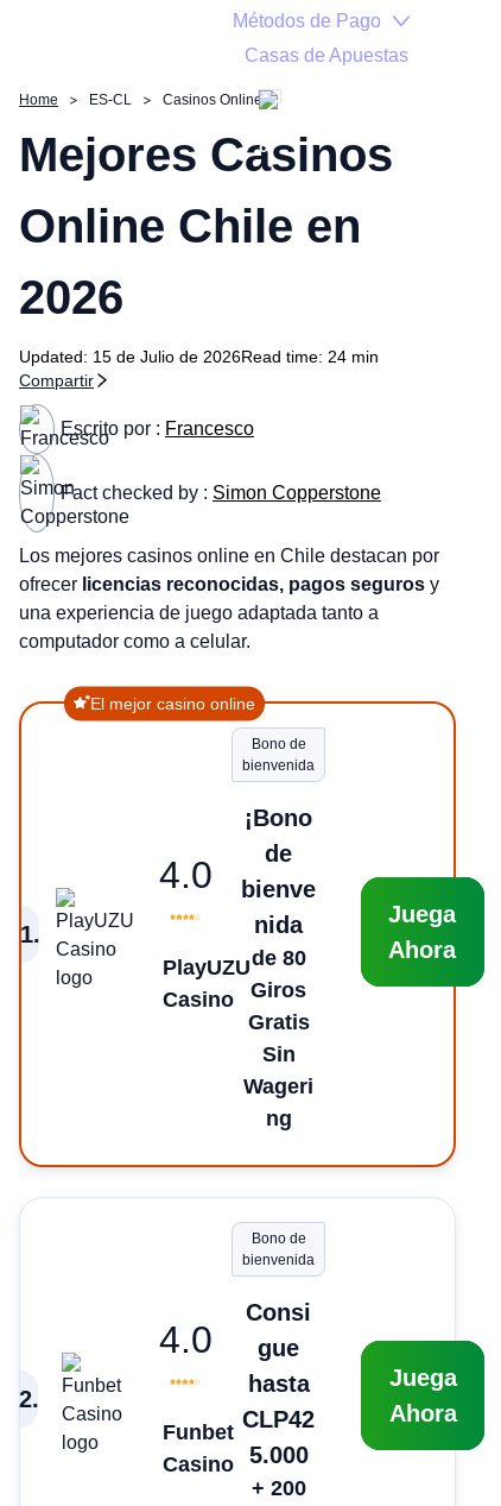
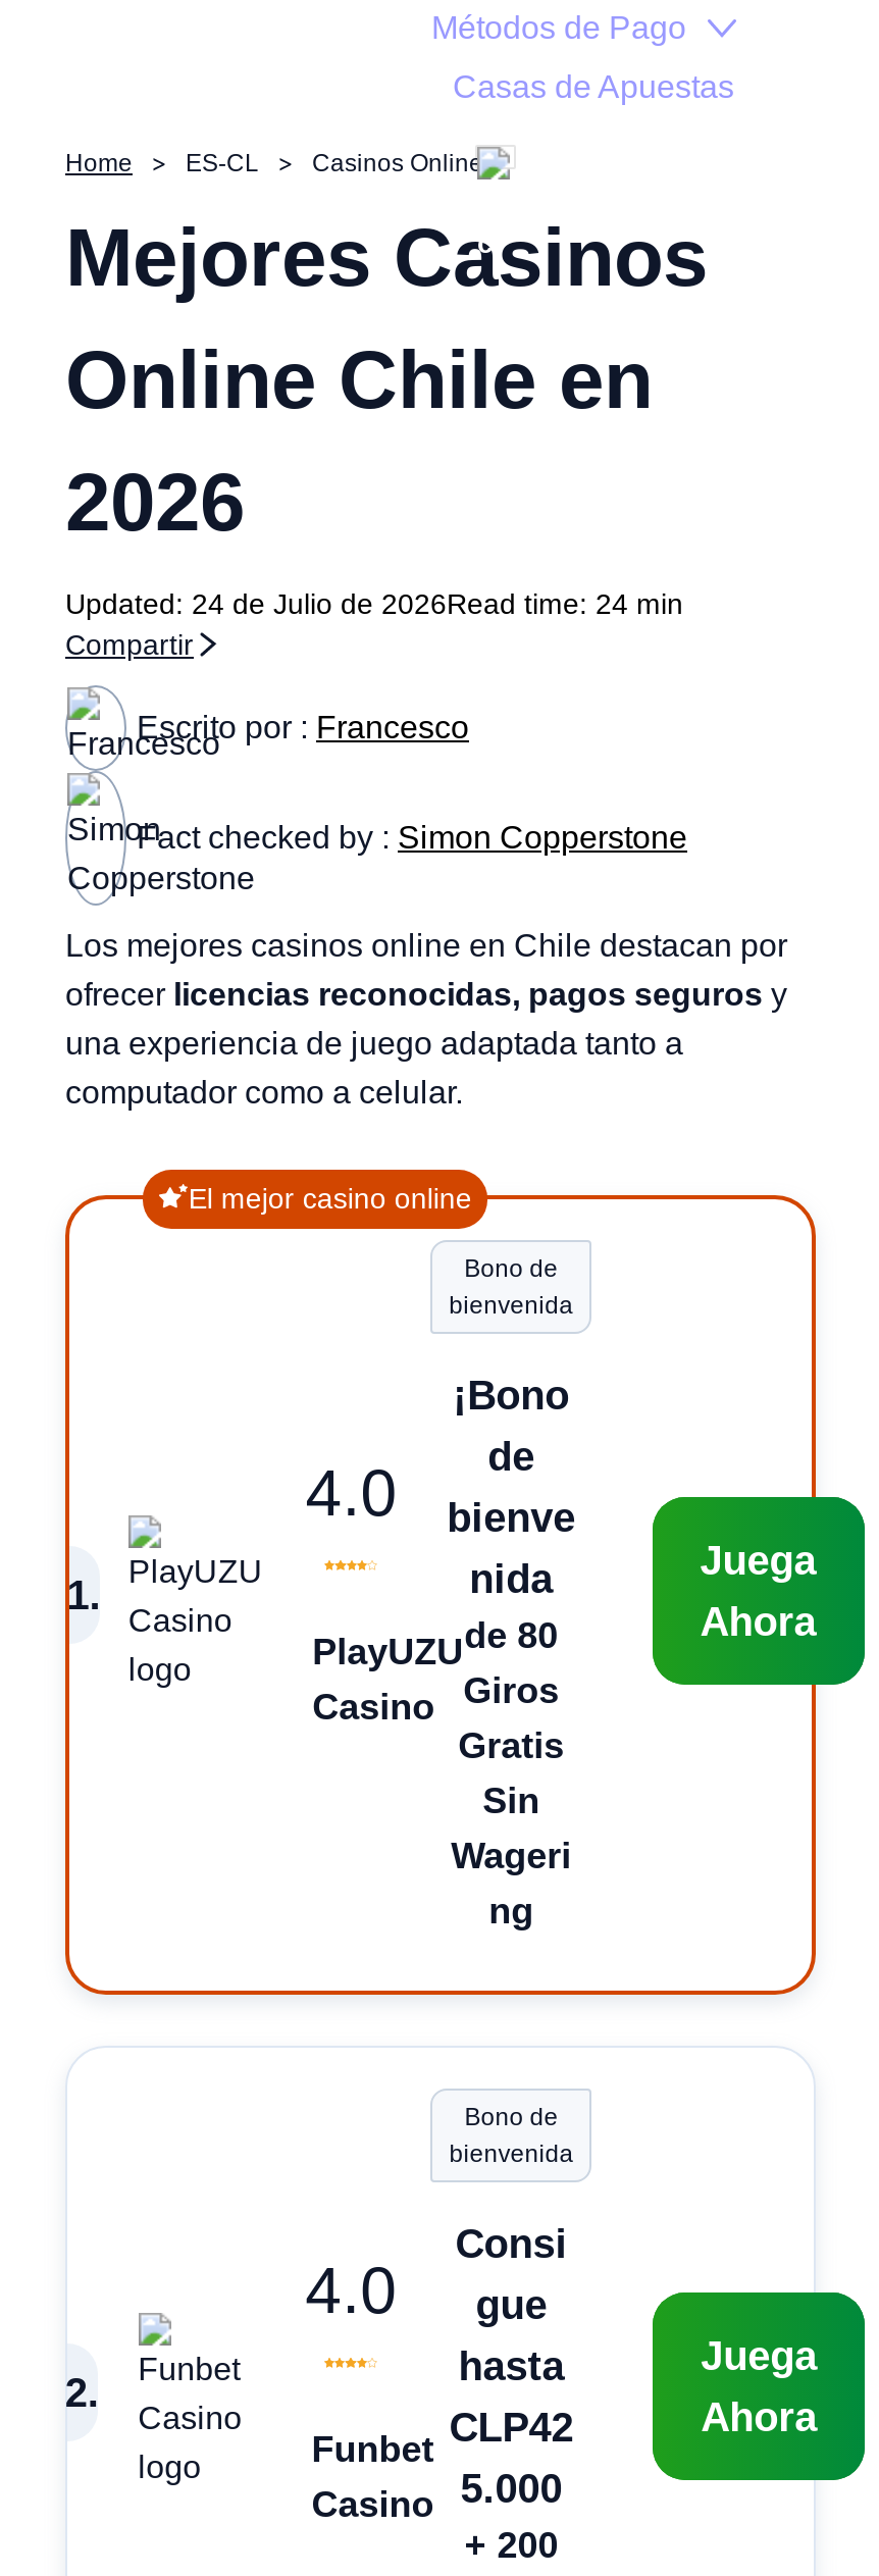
[19,347,379,366] Updated: 15 de Julio de 2026Read time: 24 min -> [65,587,683,620] Updated: 24 de Julio de 2026Read time: 24 min

